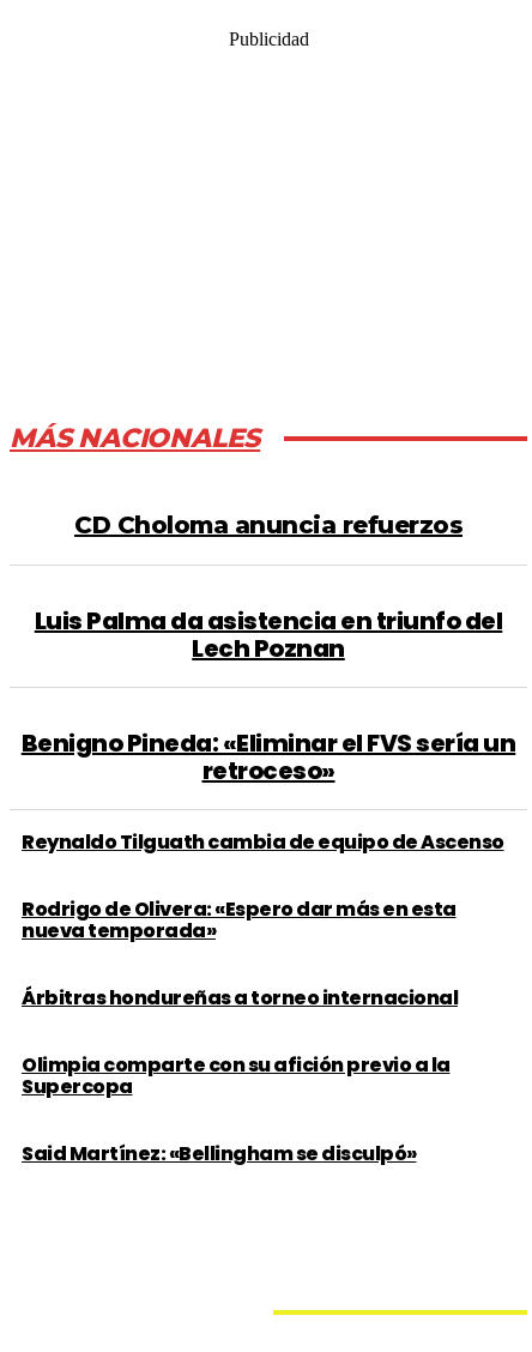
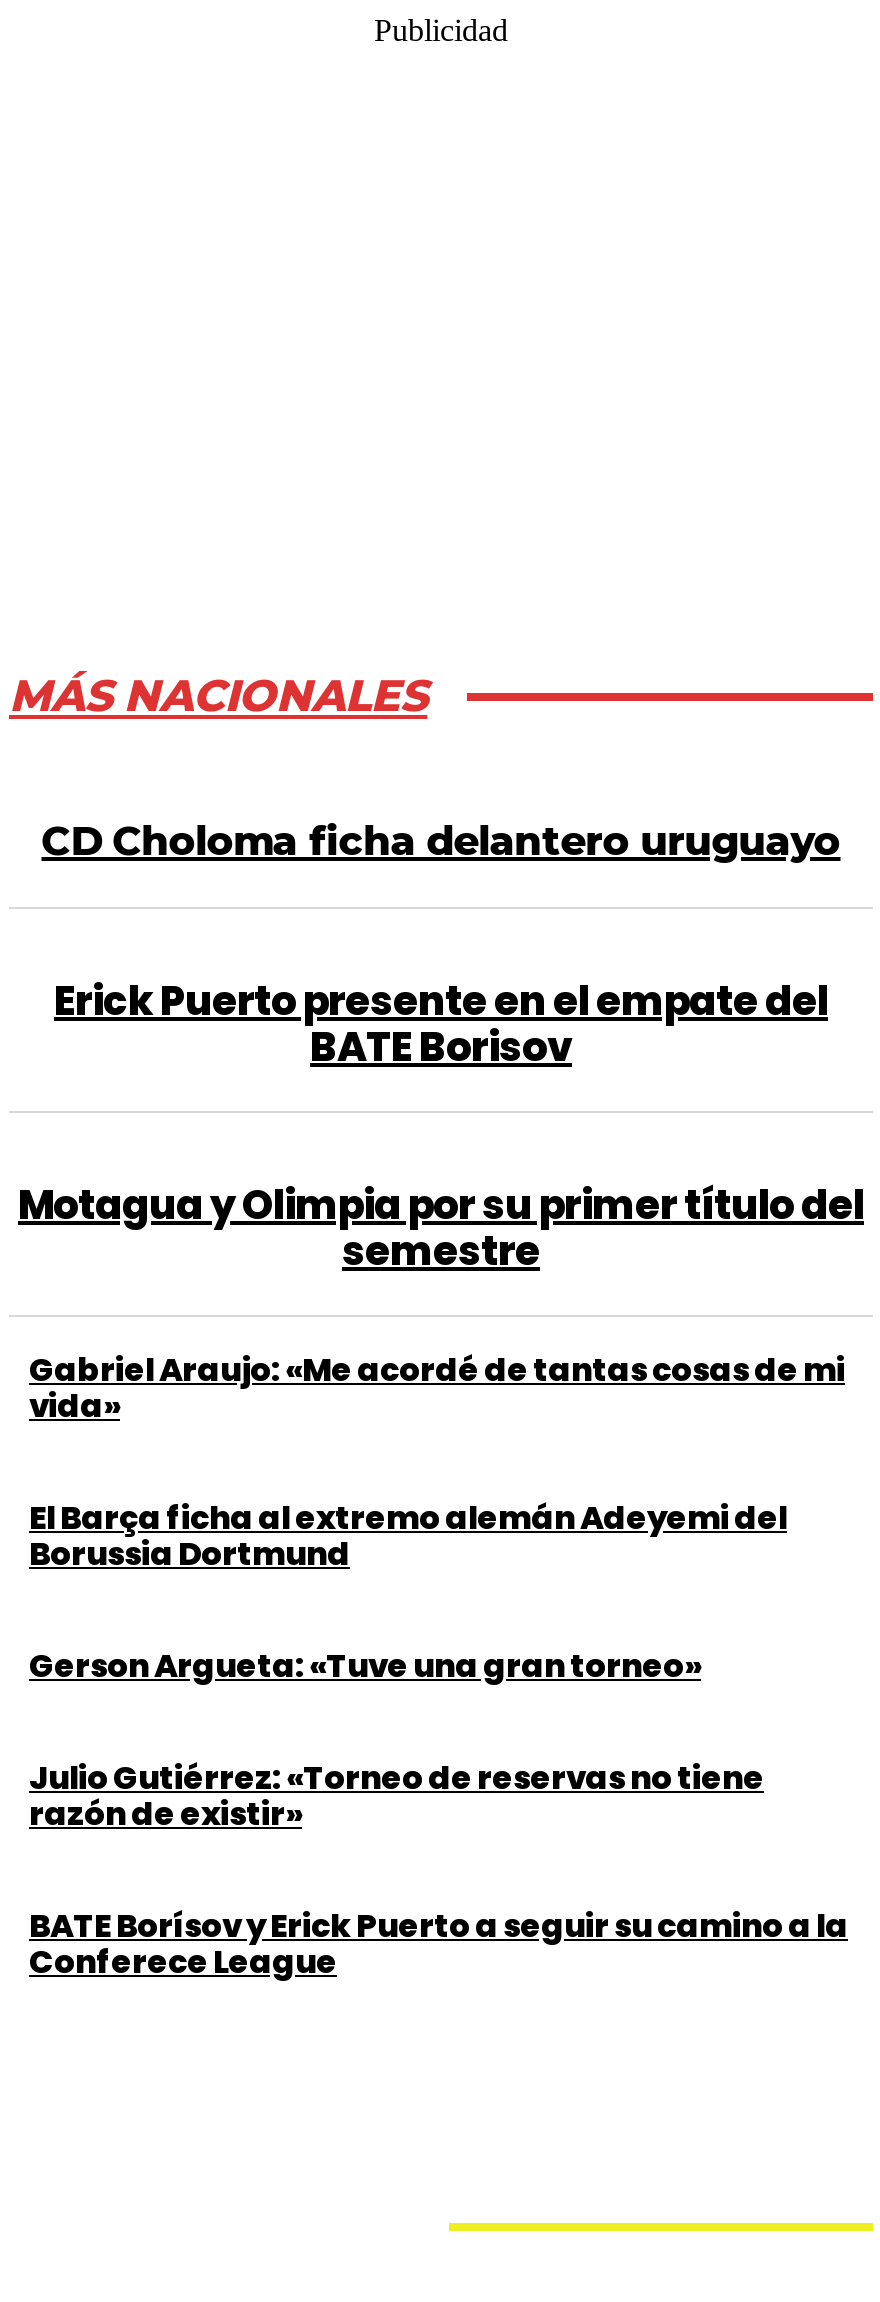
[74,511,463,539] CD Choloma anuncia refuerzos -> [41,817,841,865] CD Choloma ficha delantero uruguayo
[35,604,502,665] Luis Palma da asistencia en triunfo del | Lech Poznan -> [54,973,828,1075] Erick Puerto presente en el empate del | BATE Borisov
[21,726,515,787] Benigno Pineda: «Eliminar el FVS sería un | retroceso» -> [18,1177,864,1279] Motagua y Olimpia por su primer título del | semestre
[22,828,504,856] Reynaldo Tilguath cambia de equipo de Ascenso -> [29,1347,845,1429] Gabriel Araujo: «Me acordé de tantas cosas de mi | vida»
[22,895,456,944] Rodrigo de Olivera: «Espero dar más en esta | nueva temporada» -> [29,1495,787,1577] El Barça ficha al extremo alemán Adeyemi del | Borussia Dortmund
[22,984,458,1012] Árbitras hondureñas a torneo internacional -> [29,1643,701,1689] Gerson Argueta: «Tuve una gran torneo»
[22,1051,450,1100] Olimpia comparte con su afición previo a la | Supercopa -> [29,1755,764,1837] Julio Gutiérrez: «Torneo de reservas no tiene | razón de existir»
[22,1140,416,1167] Said Martínez: «Bellingham se disculpó» -> [29,1903,848,1985] BATE Borísov y Erick Puerto a seguir su camino a la | Conferece League

